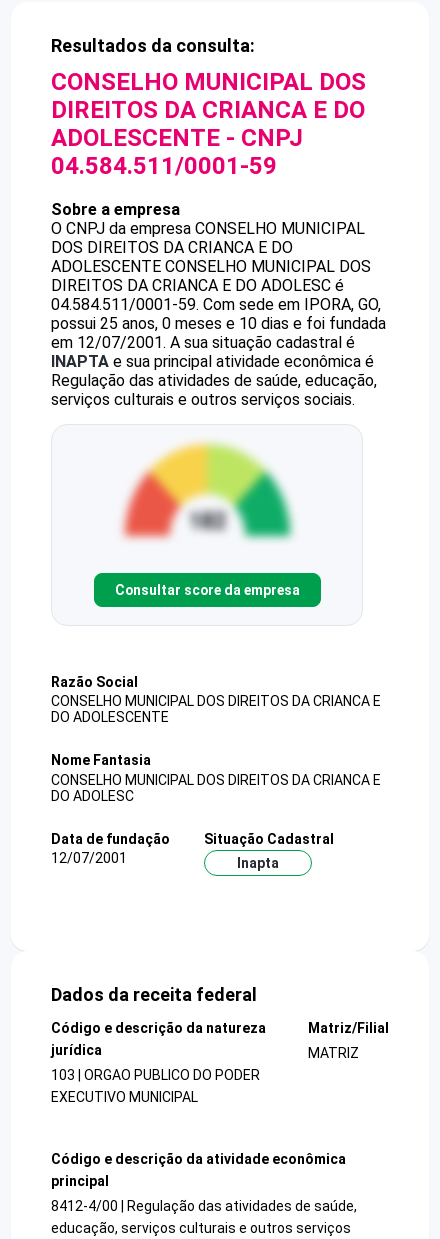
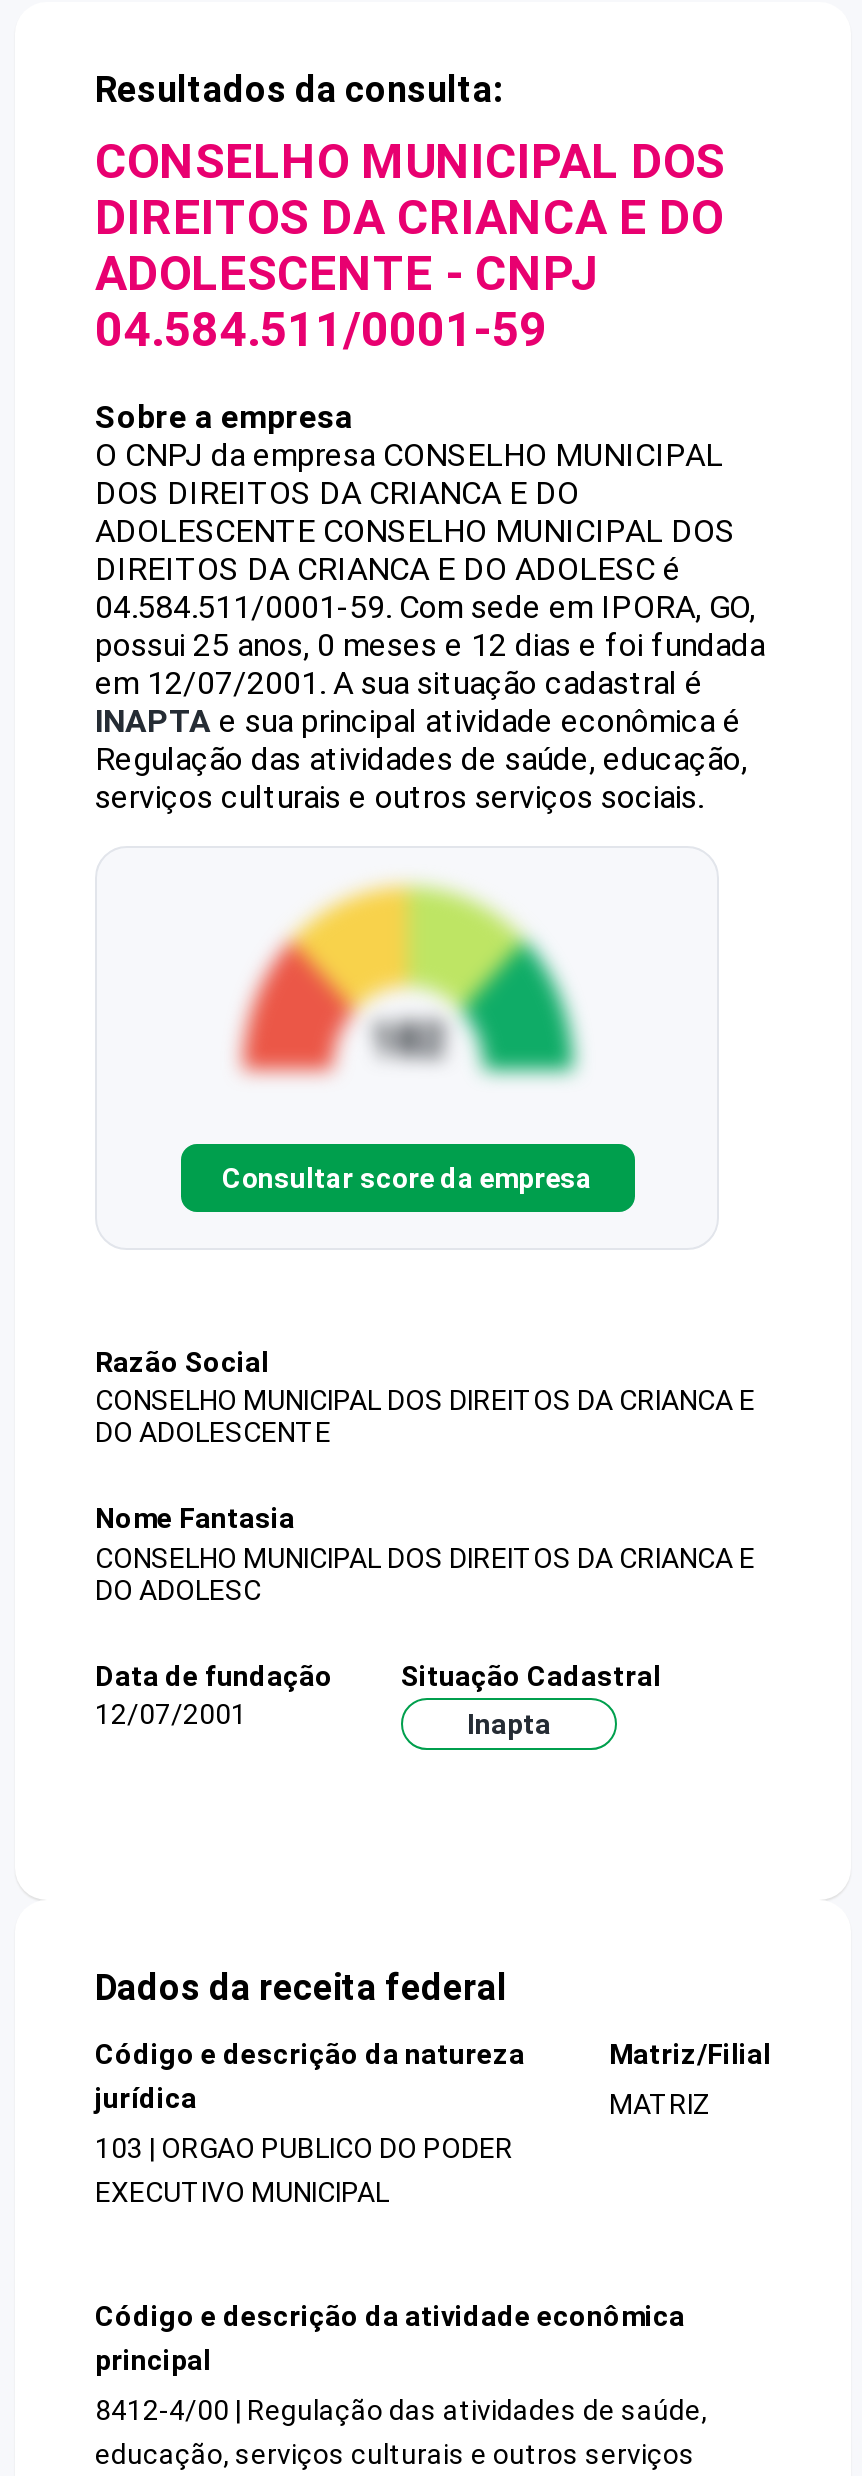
[51,314,386,333] possui 25 anos, 0 meses e 10 dias e foi fundada -> [95,626,765,664] possui 25 anos, 0 meses e 12 dias e foi fundada

